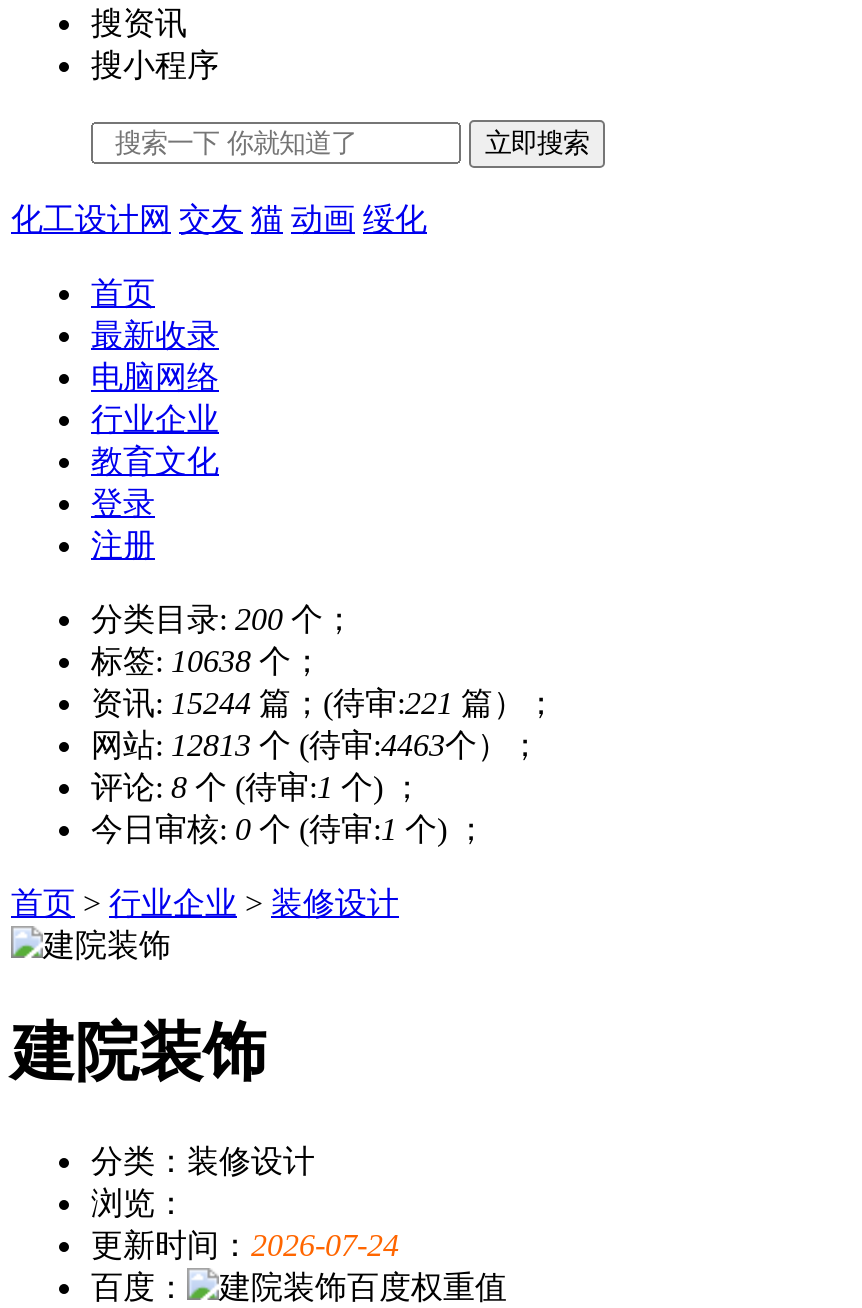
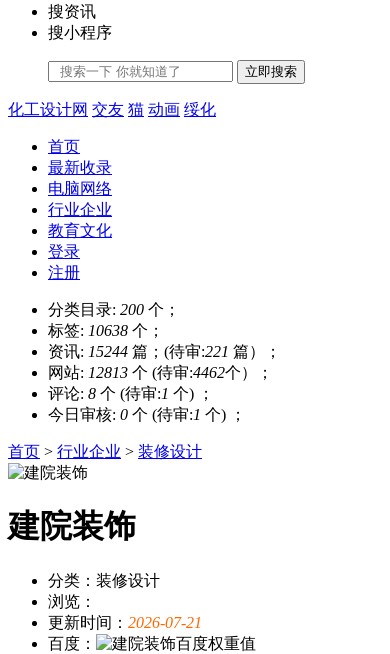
[91,728,541,762] 网站: 12813个 (待审:4463个）； -> [48,364,273,381] 网站: 12813个 (待审:4462个）；
[91,1228,399,1262] 更新时间：2026-07-24 -> [48,614,202,631] 更新时间：2026-07-21

